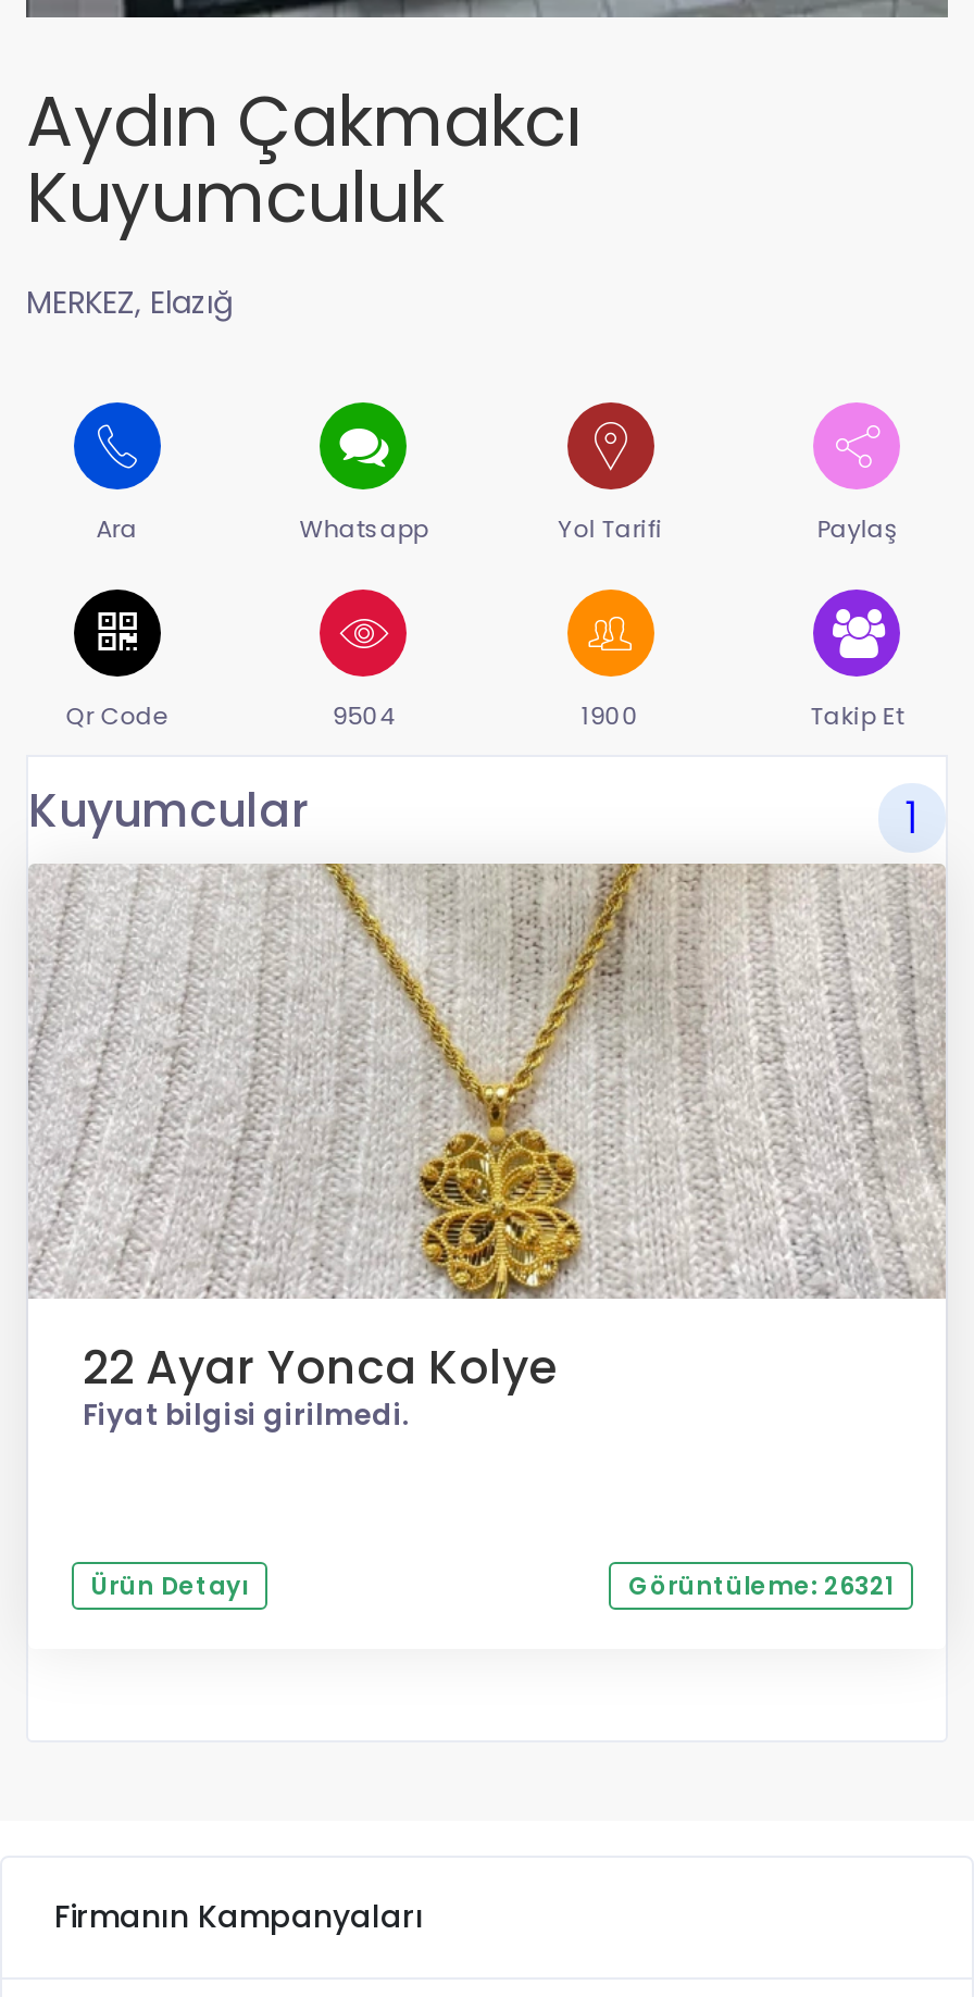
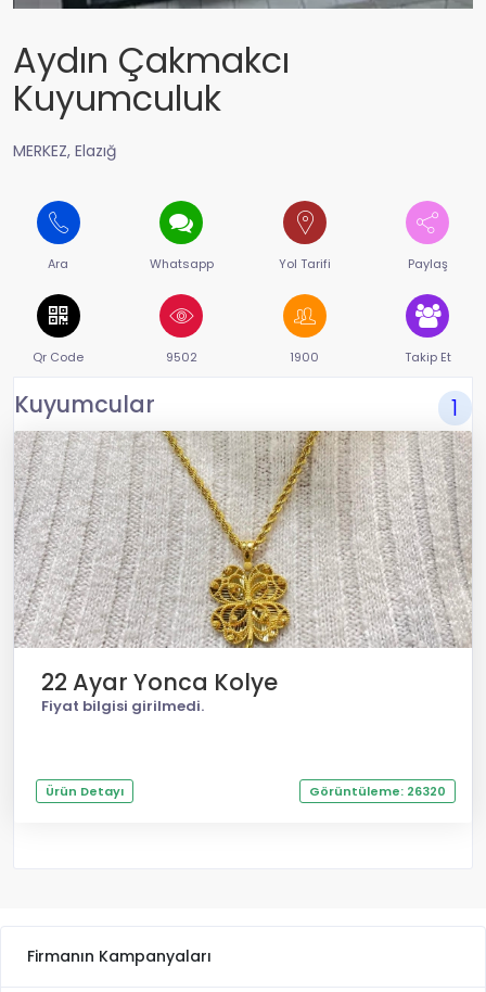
[332,698,395,733] 9504 -> [166,348,197,366] 9502
[628,1568,894,1603] Görüntüleme: 26321 -> [309,783,446,800] Görüntüleme: 26320

